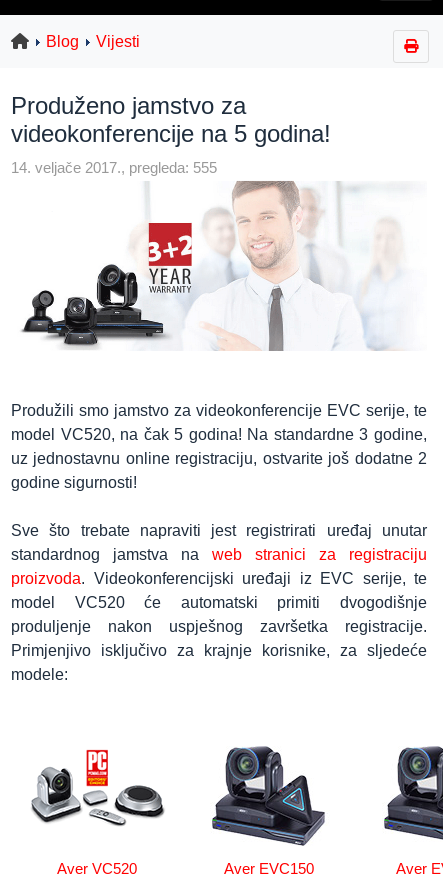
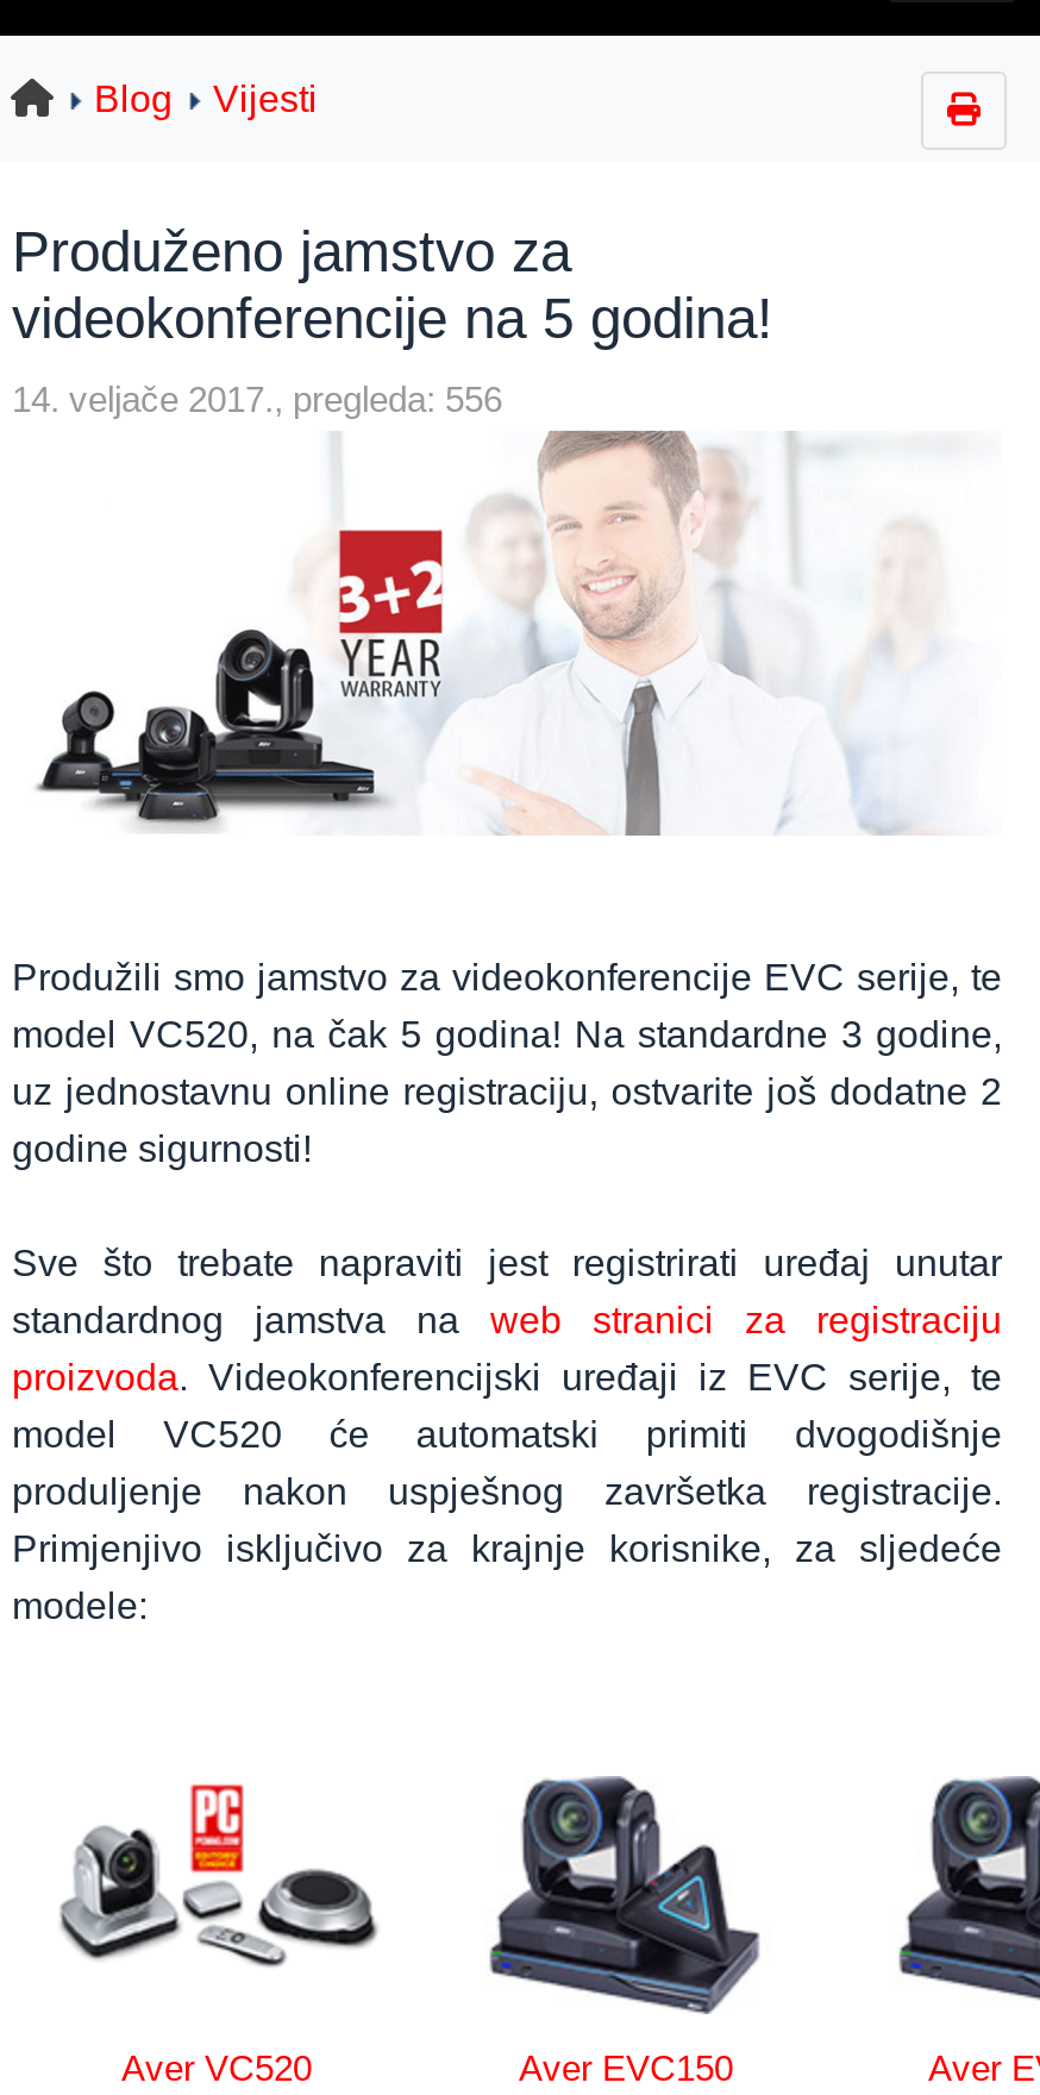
[11,160,217,176] 14. veljače 2017., pregleda: 555 -> [12,381,502,419] 14. veljače 2017., pregleda: 556

